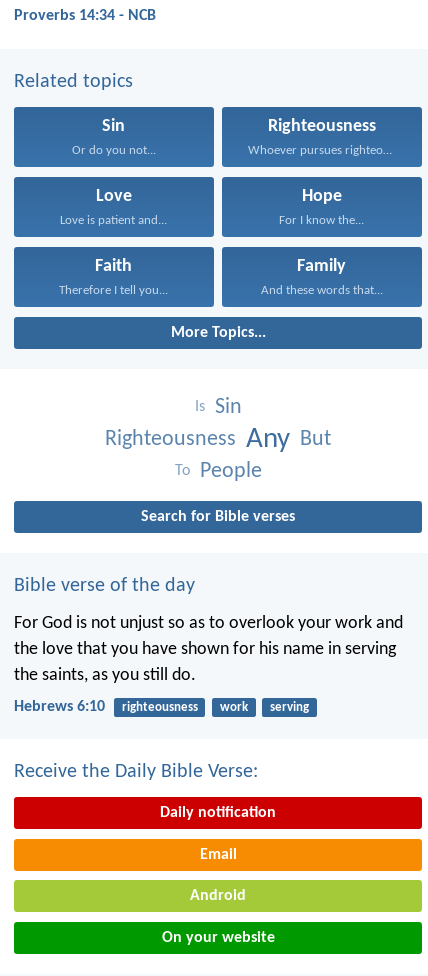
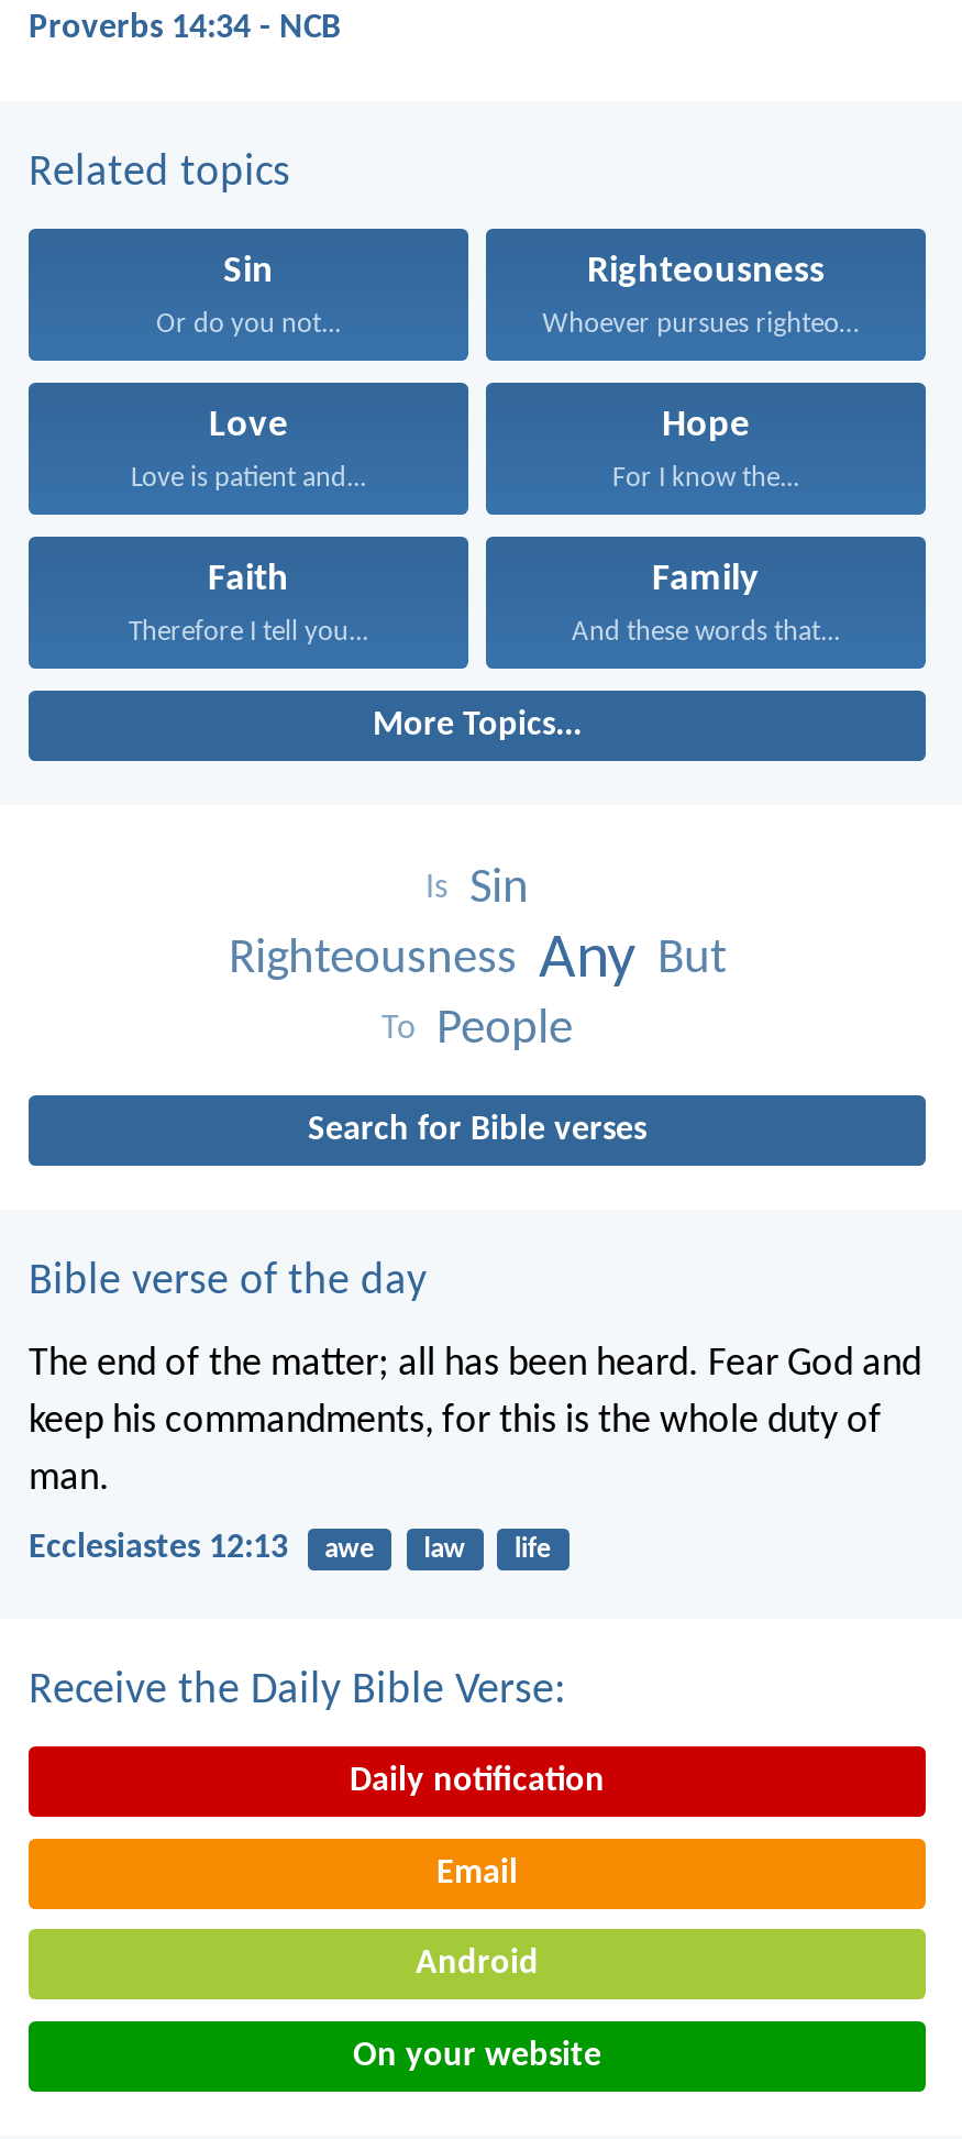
[14,614,403,685] For God is not unjust so as to overlook your work and | the love that you have shown for his name in serving | the saints, as you still do. -> [29,1343,921,1500] The end of the matter; all has been heard. Fear God and | keep his commandments, for this is the whole duty of | man.
[14,699,309,715] Hebrews 6:10 | righteousness | work | serving -> [29,1531,552,1566] Ecclesiastes 12:13 | awe | law | life

